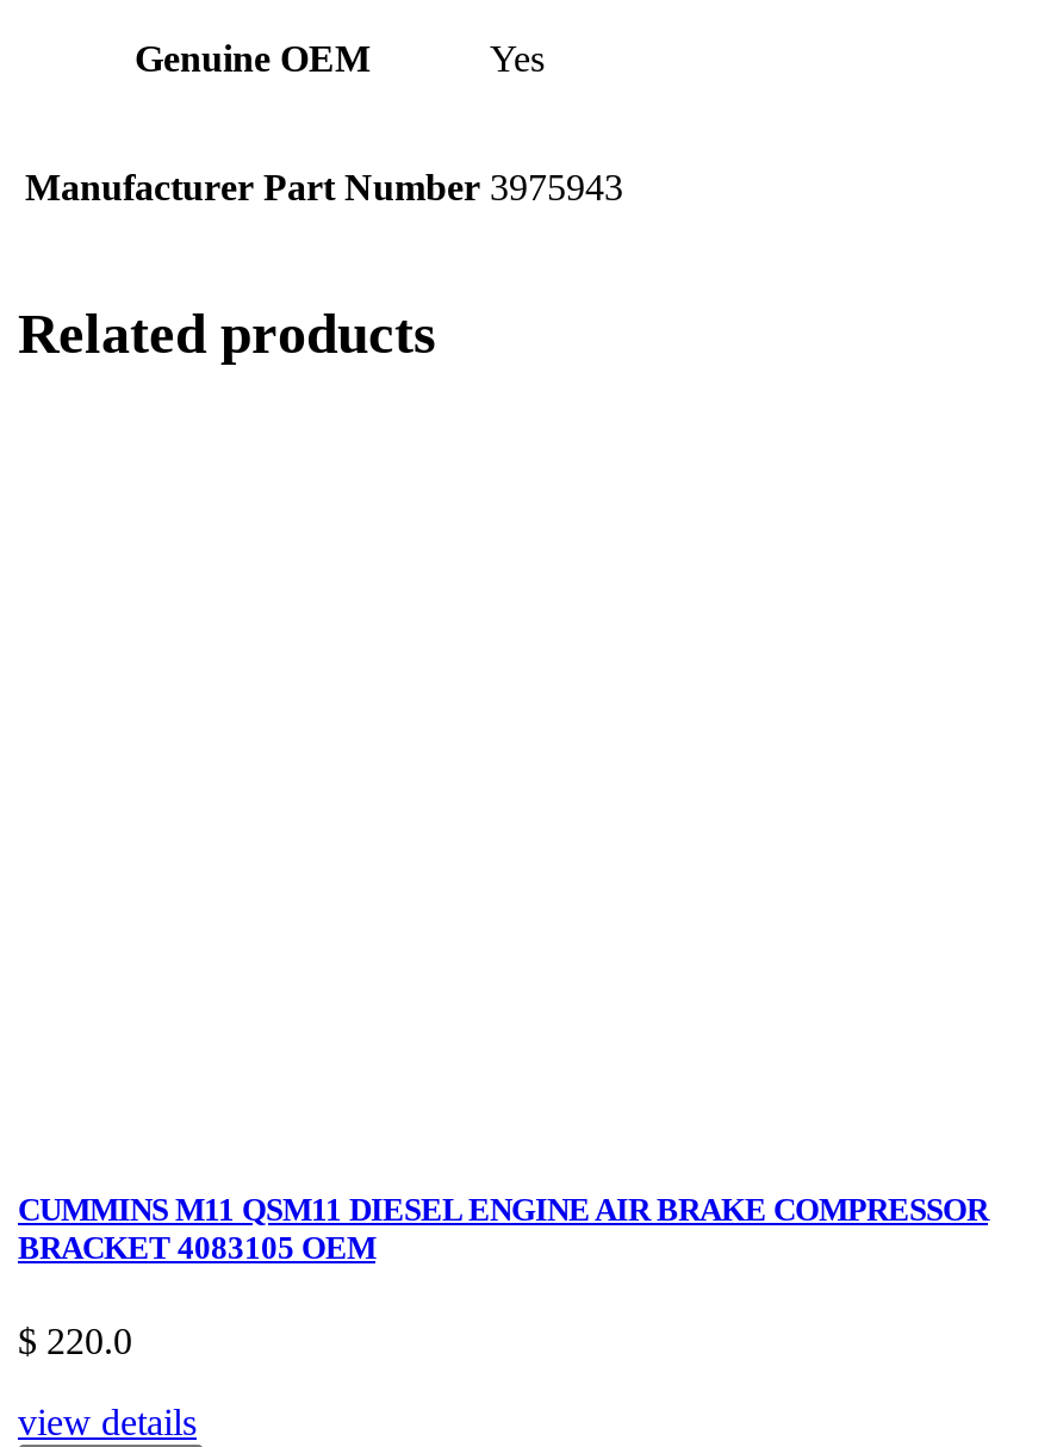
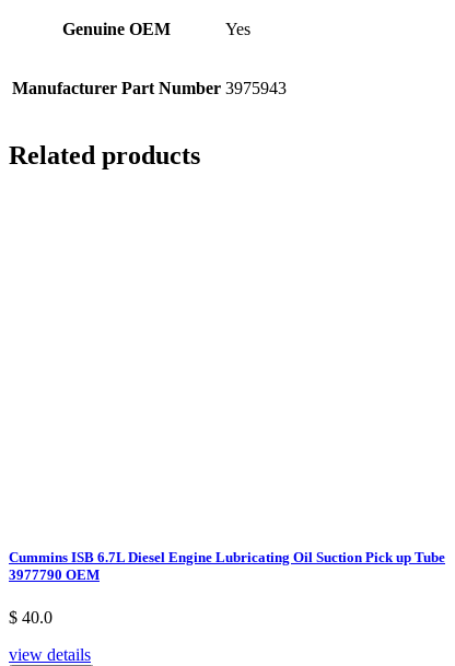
[18,1191,988,1265] CUMMINS M11 QSM11 DIESEL ENGINE AIR BRAKE COMPRESSOR | BRACKET 4083105 OEM -> [9,549,445,582] Cummins ISB 6.7L Diesel Engine Lubricating Oil Suction Pick up Tube | 3977790 OEM
[18,1320,132,1361] $ 220.0 -> [9,608,52,626] $ 40.0

